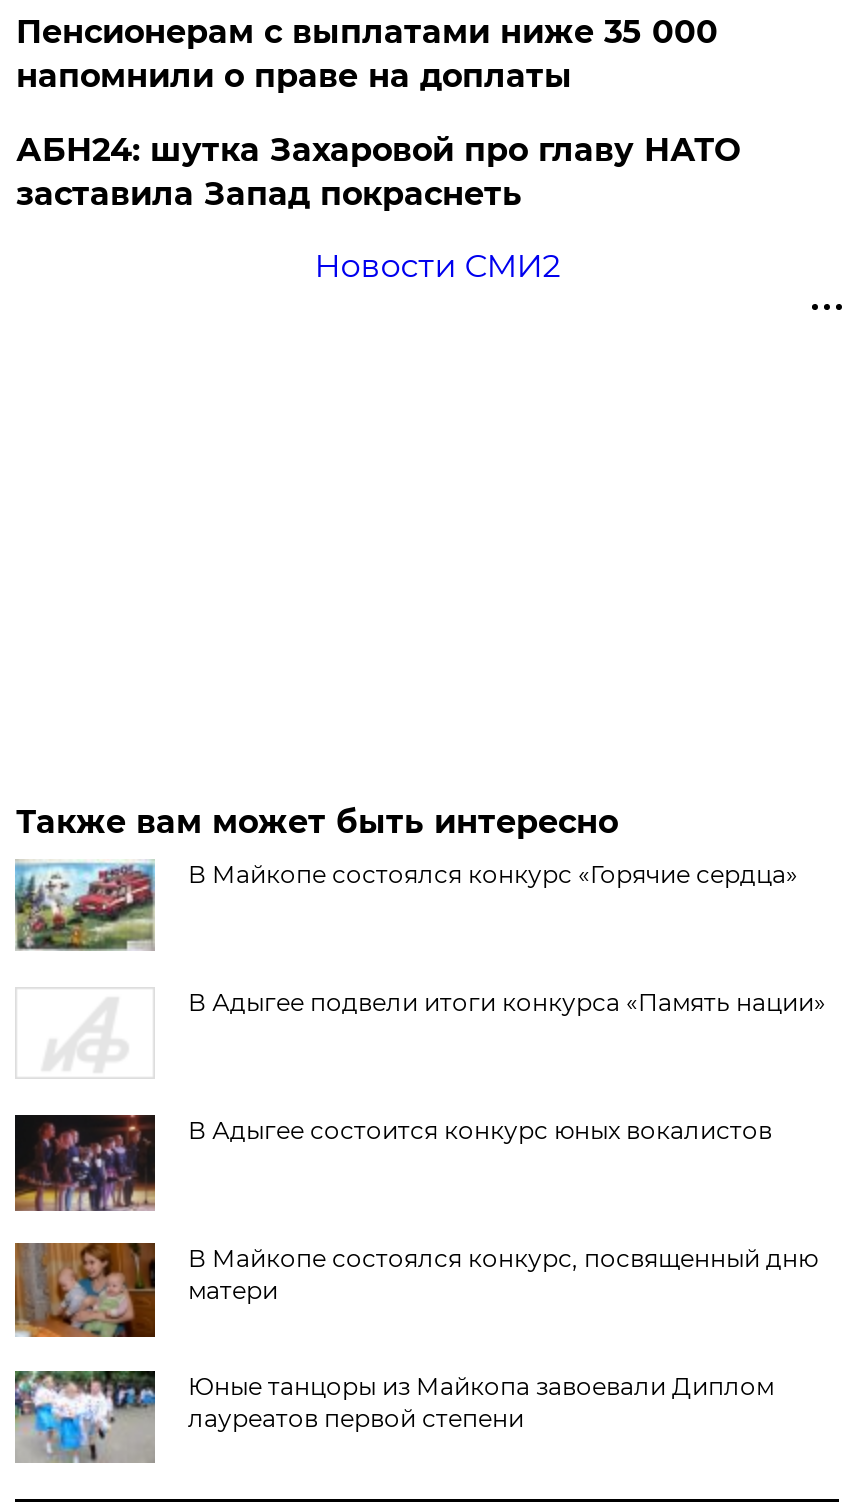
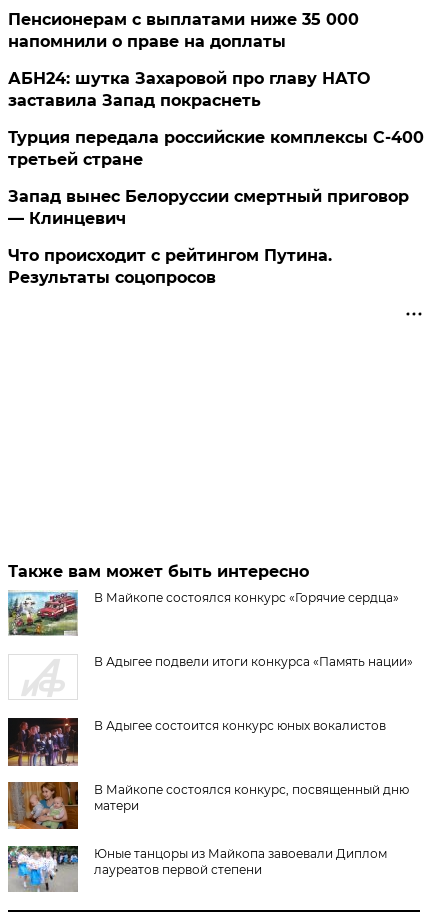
[314,246,560,284] Новости СМИ2 -> [8,128,424,287] Турция передала российские комплексы С-400 | третьей стране | Запад вынес Белоруссии смертный приговор | — Клинцевич | Что происходит с рейтингом Путина. | Результаты соцопросов

